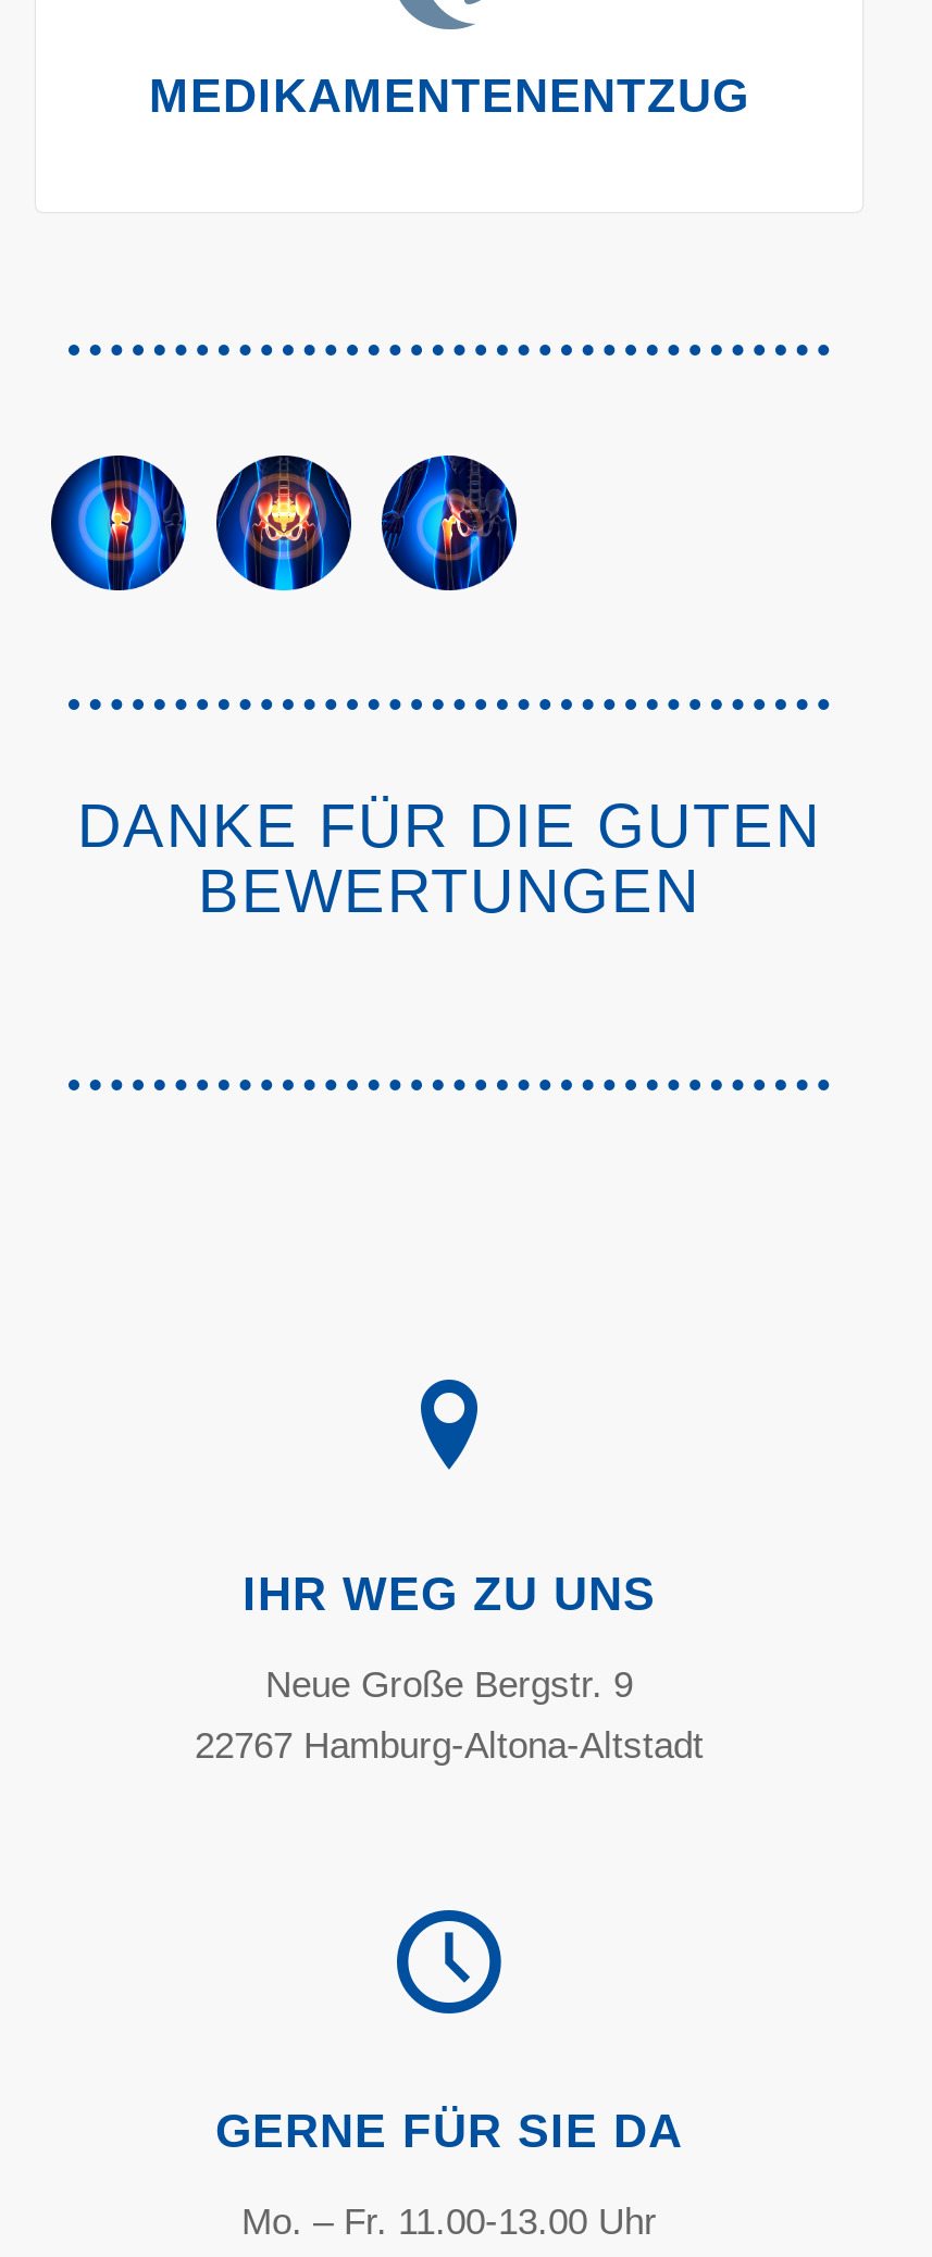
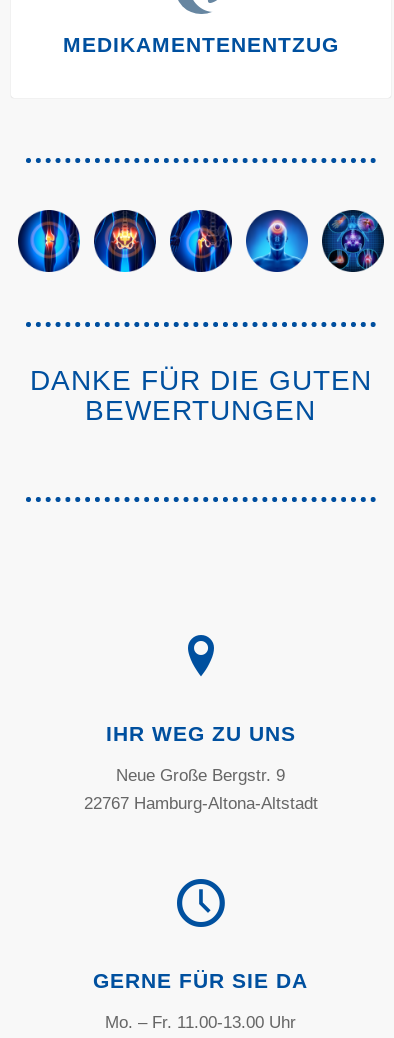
none -> [245,209,309,273] [image]
none -> [321,209,385,273] [image]

